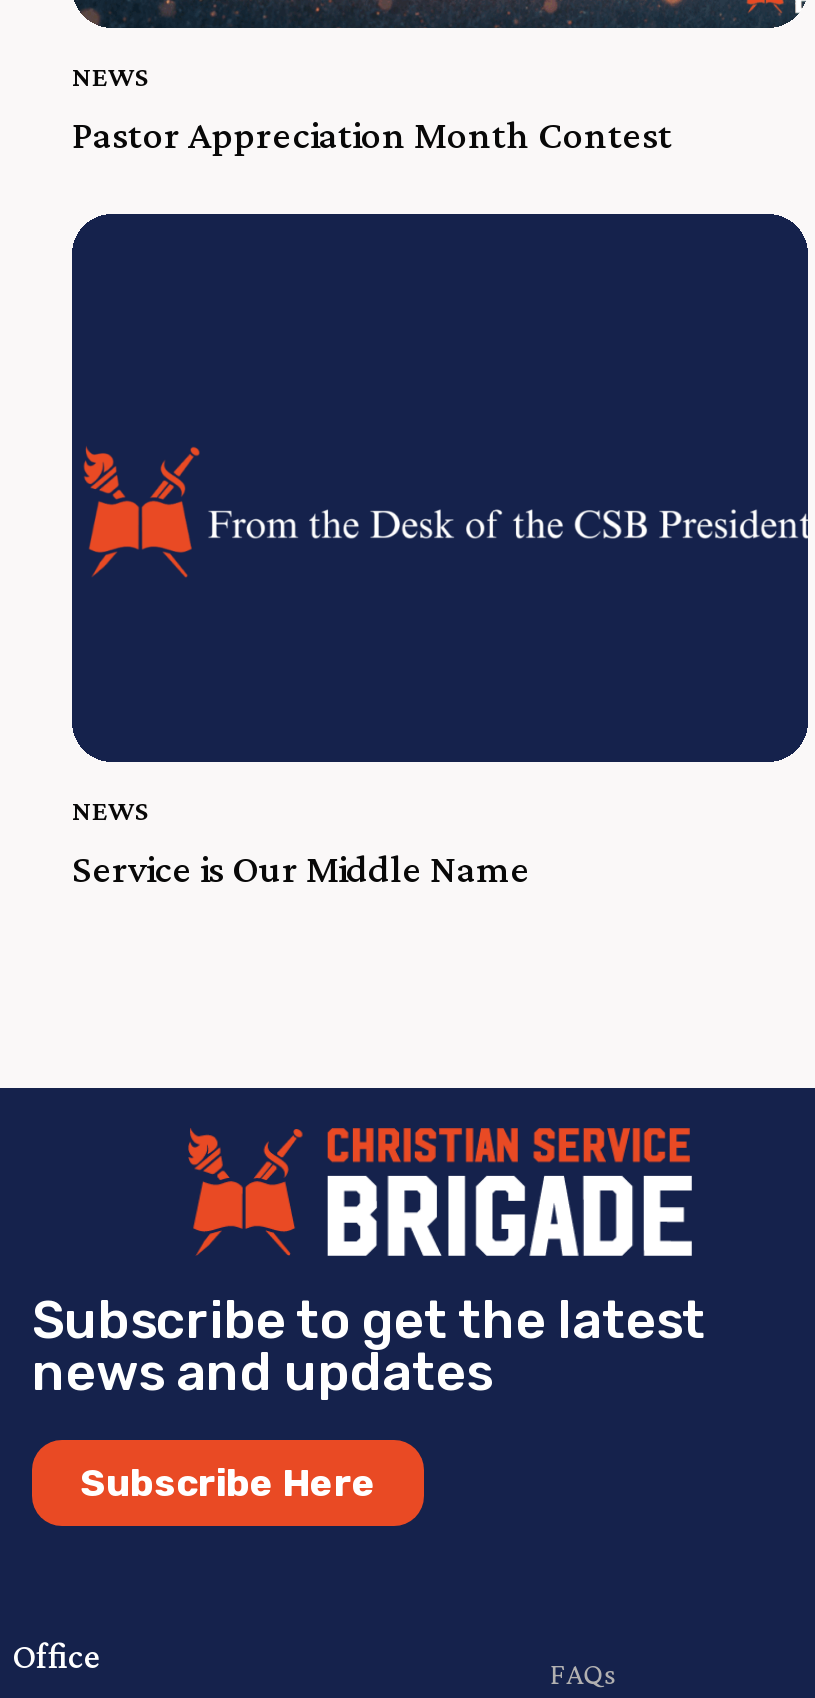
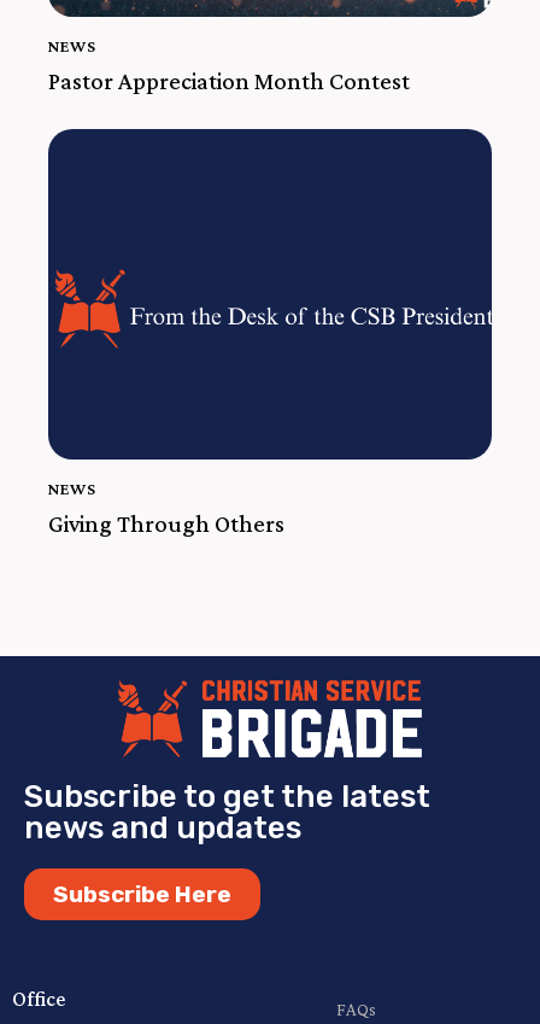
[72,845,530,889] Service is Our Middle Name -> [48,510,284,536] Giving Through Others

